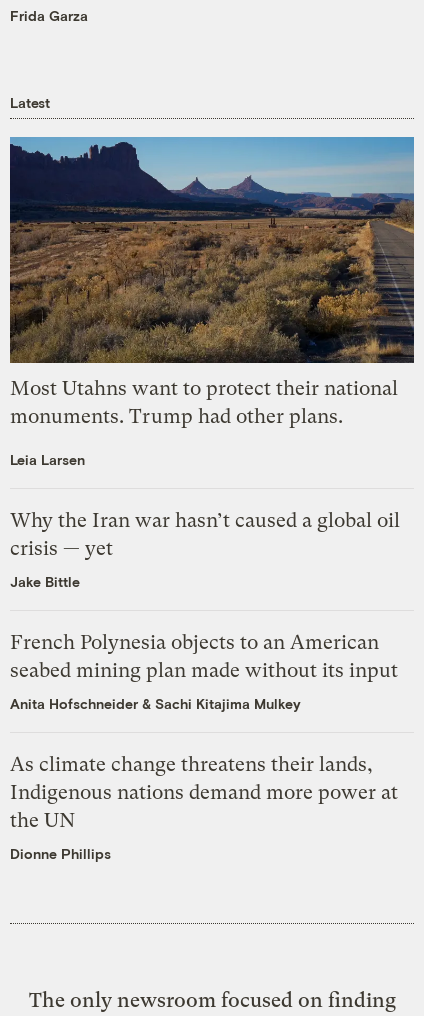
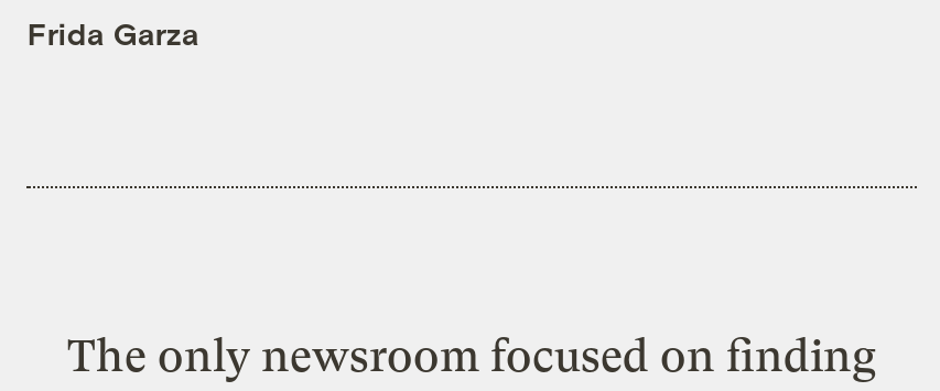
[10,94,50,111] Latest -> none
[9,136,415,862] [image] | Most Utahns want to protect their national | monuments. Trump had other plans. | Leia Larsen | Why the Iran war hasn’t caused a global oil | crisis — yet | Jake Bittle | French Polynesia objects to an American | seabed mining plan made without its input | Anita Hofschneider & Sachi Kitajima Mulkey | As climate change threatens their lands, | Indigenous nations demand more power at | the UN | Dionne Phillips -> none

